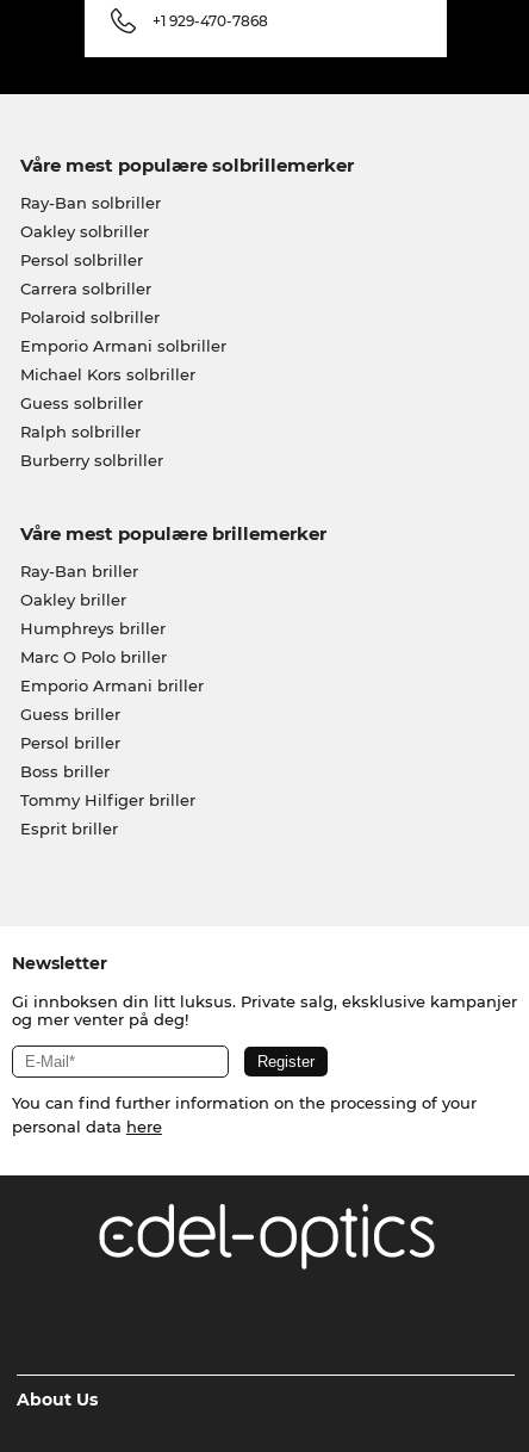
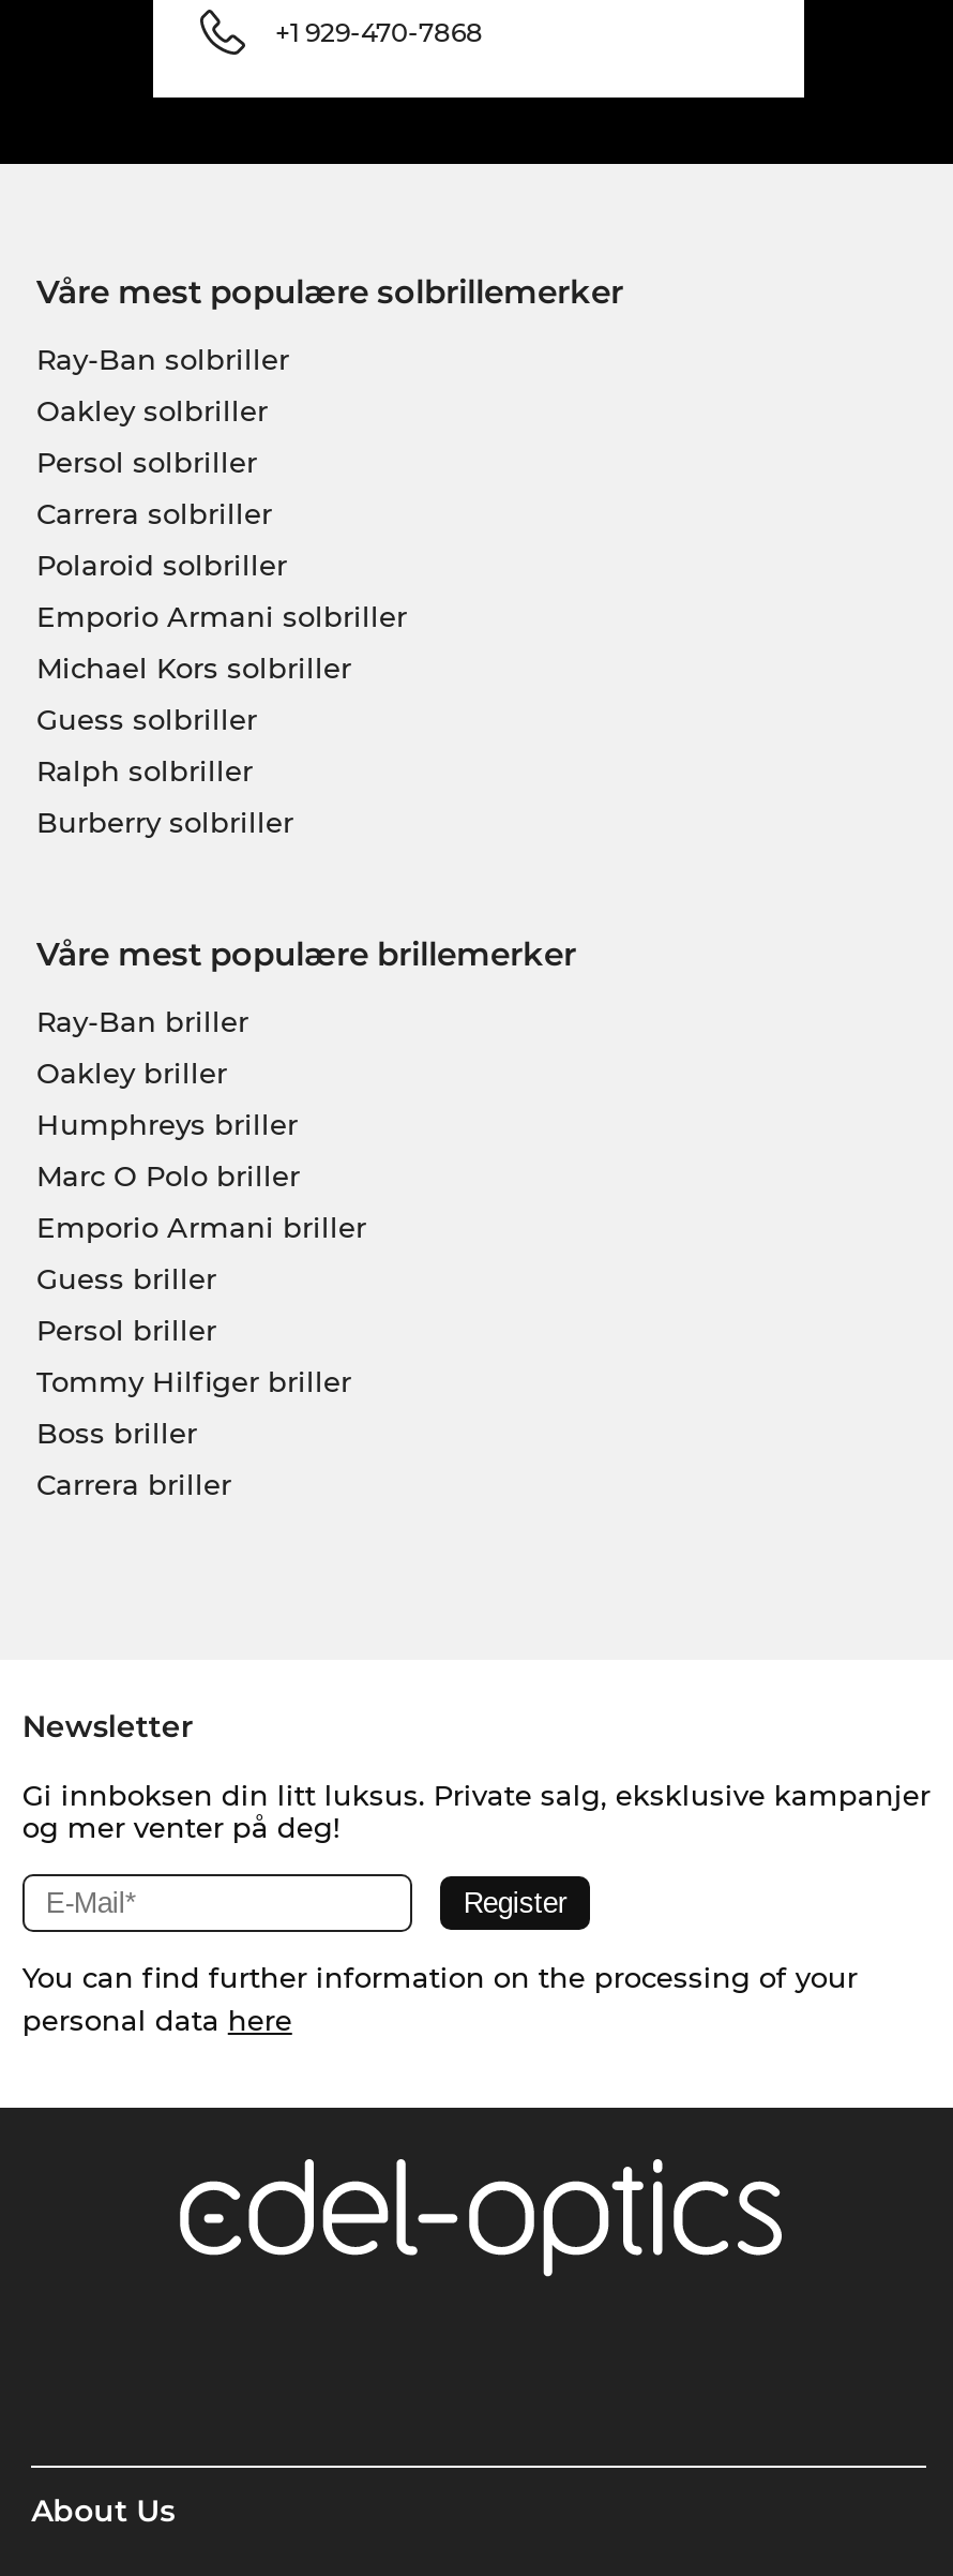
moved [20,762,109,781] -> [36,1416,197,1450]: Boss briller
moved [20,790,195,810] -> [36,1364,351,1399]: Tommy Hilfiger briller
[20,819,117,838] Esprit briller -> [36,1467,231,1501] Carrera briller

